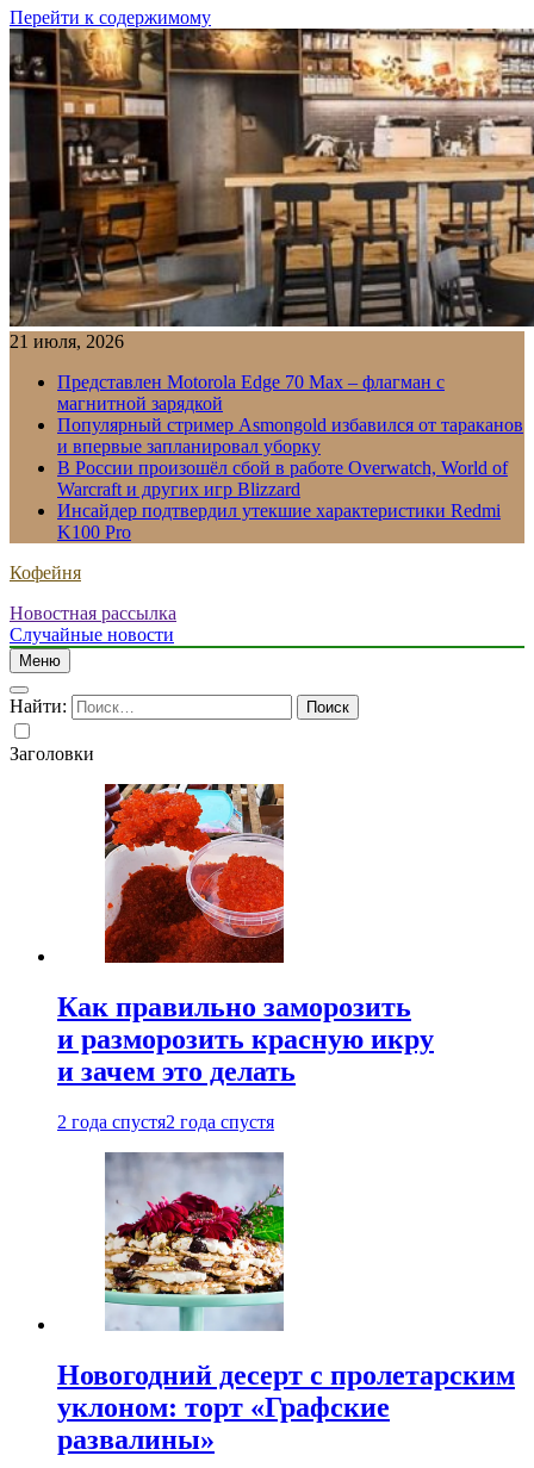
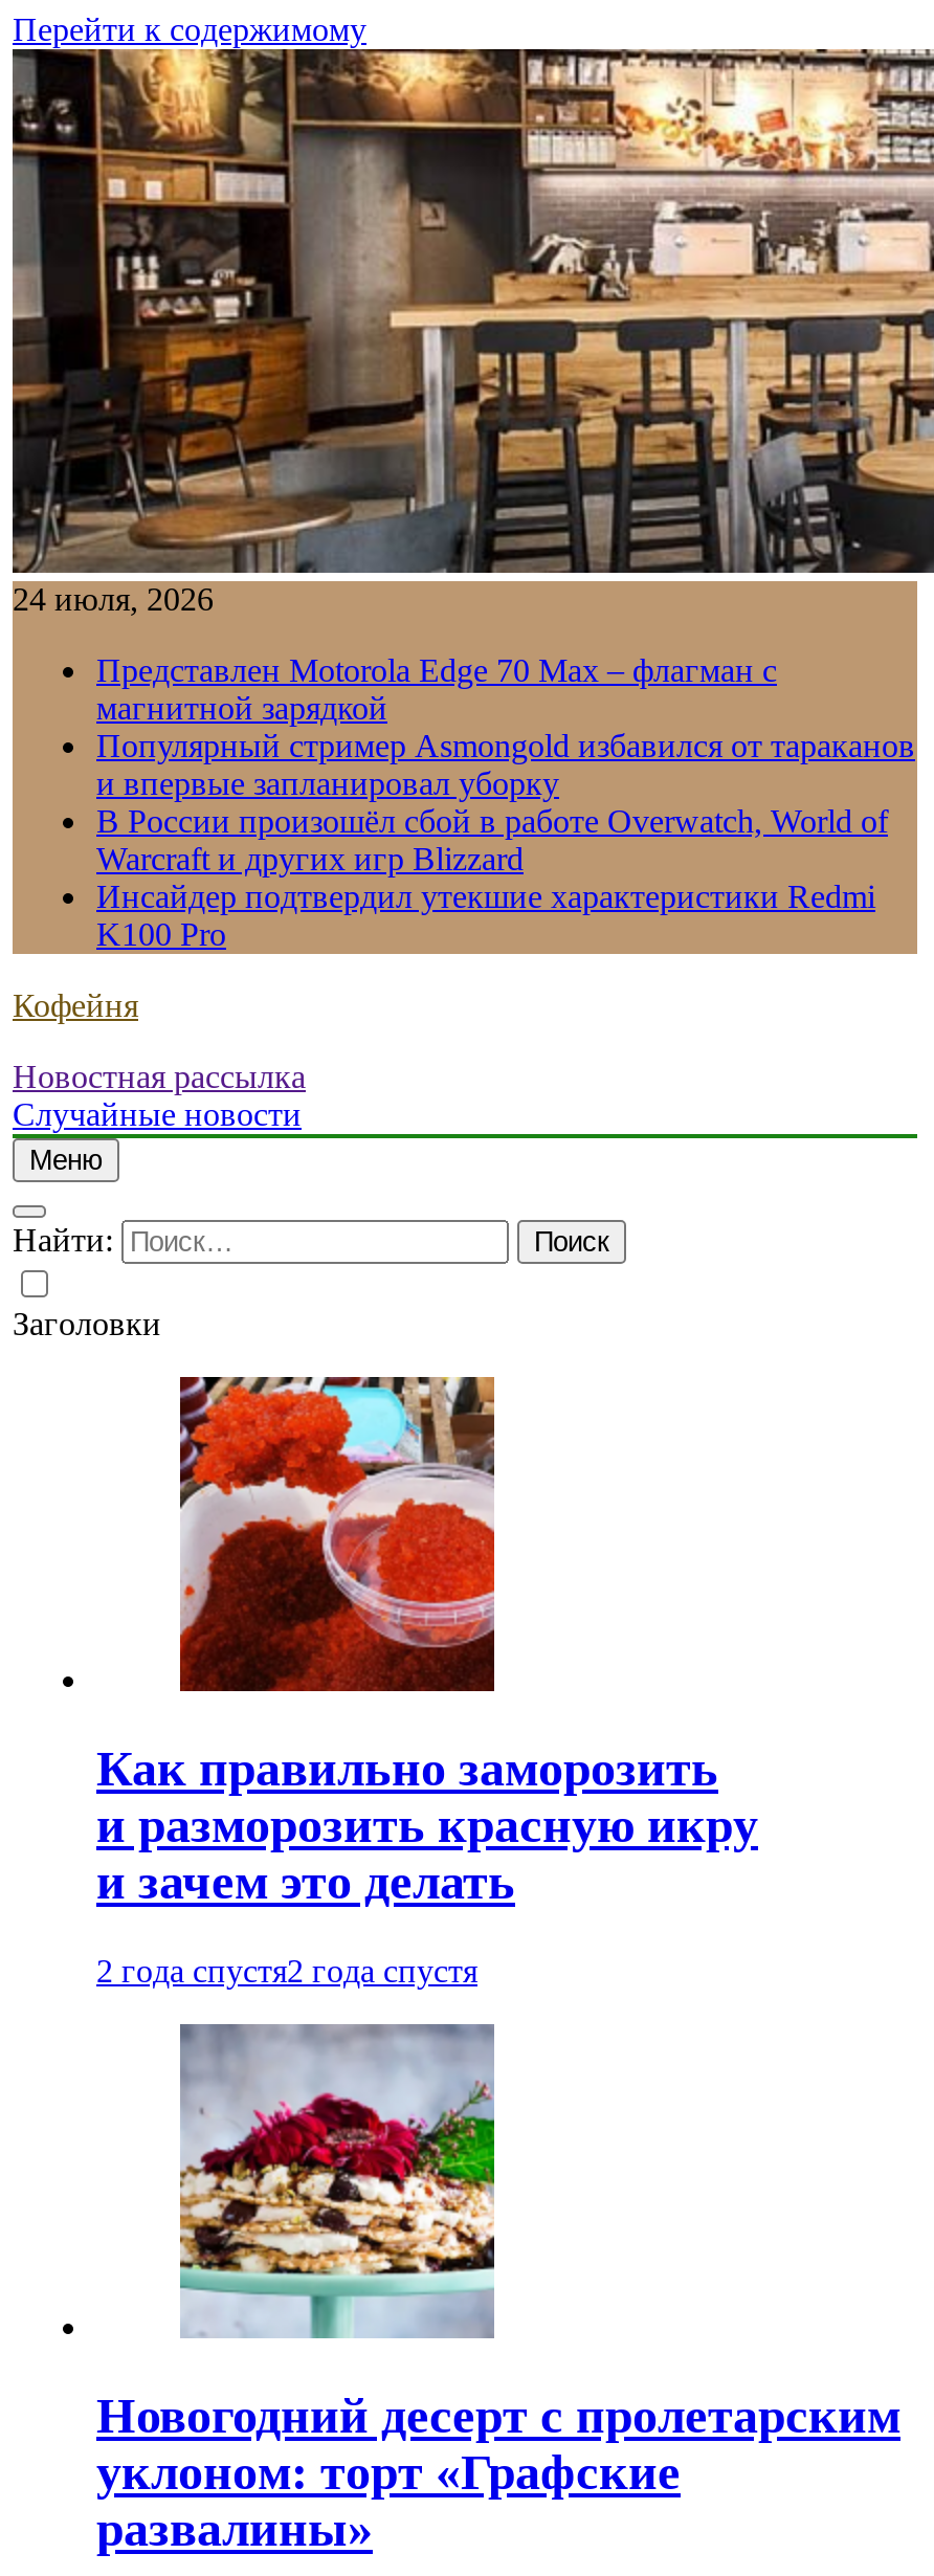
[10,331,124,352] 21 июля, 2026 -> [13,581,214,617] 24 июля, 2026

